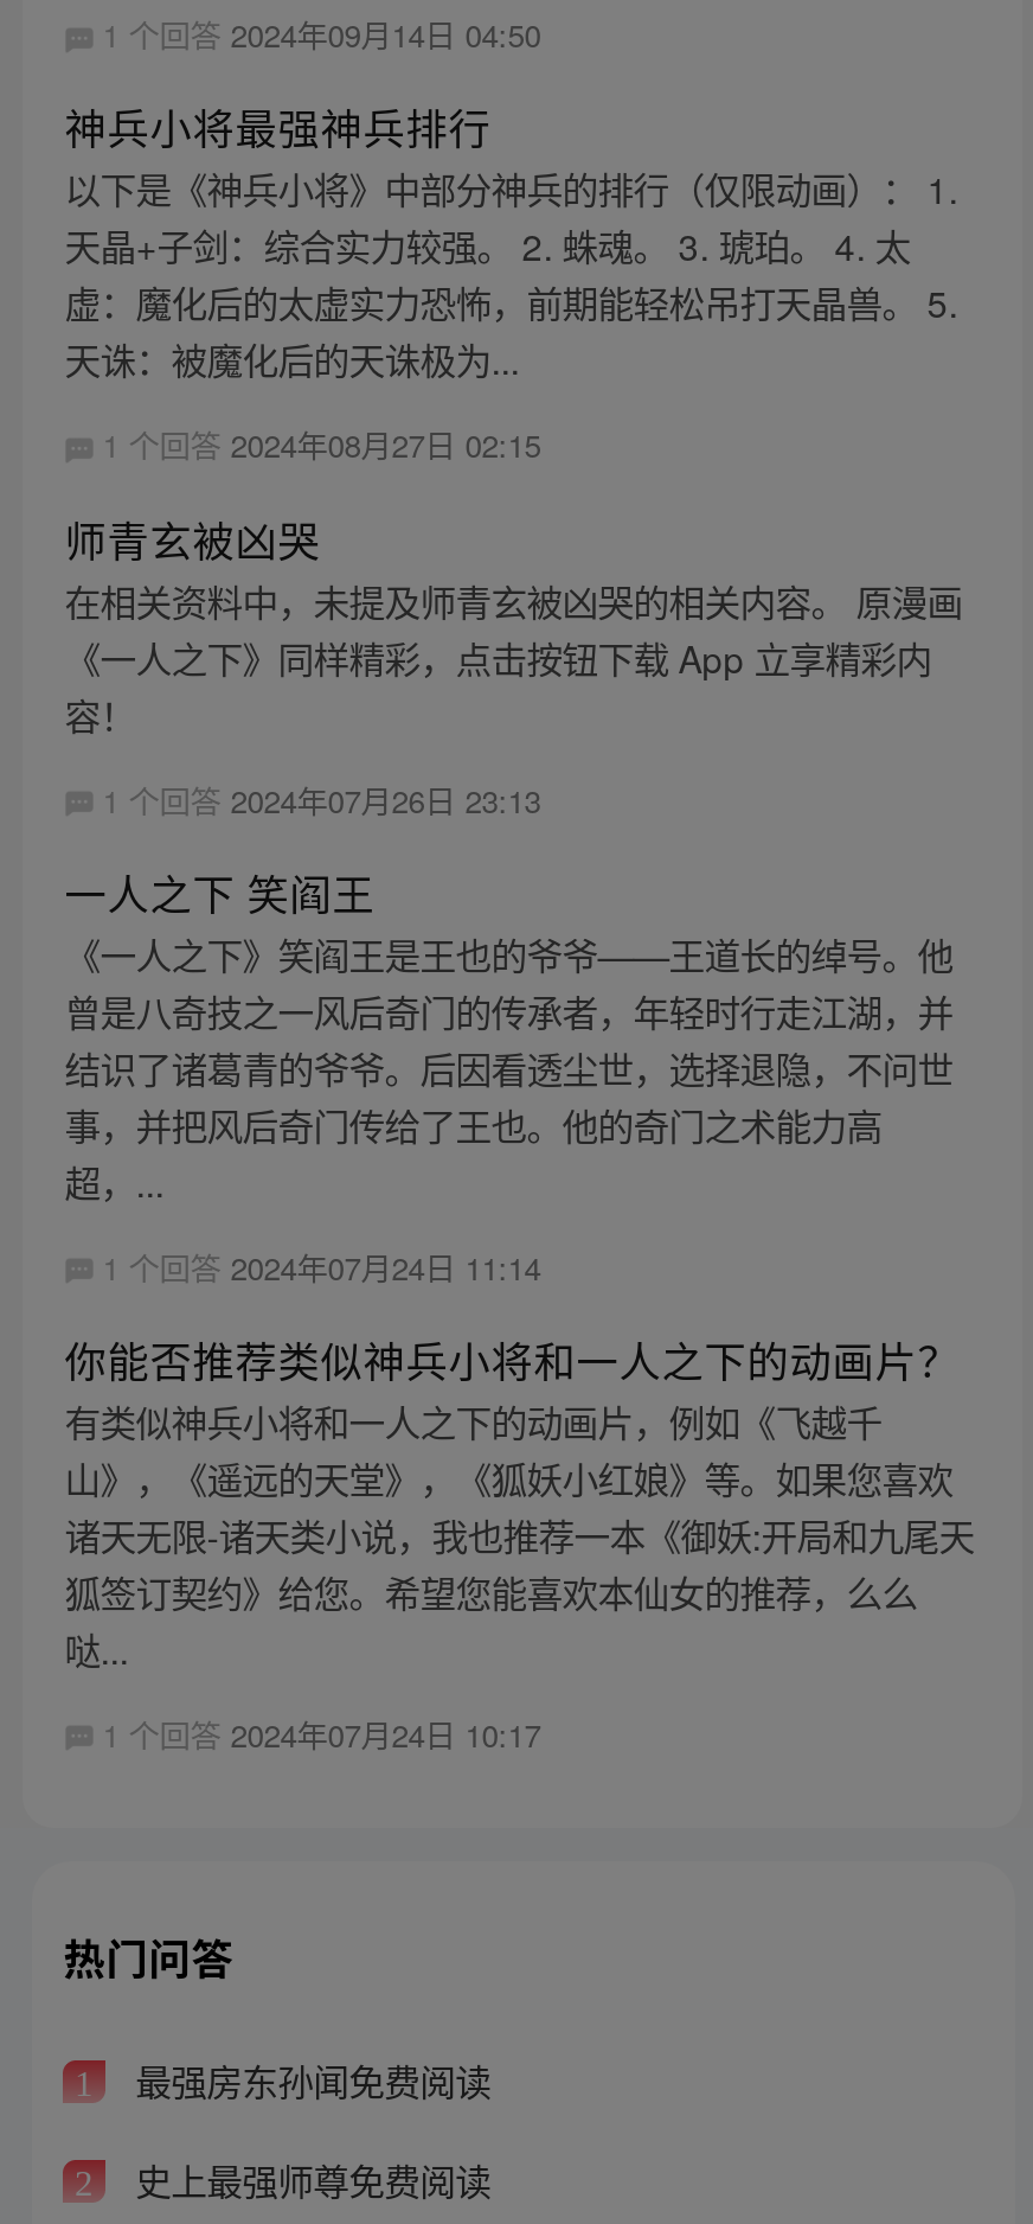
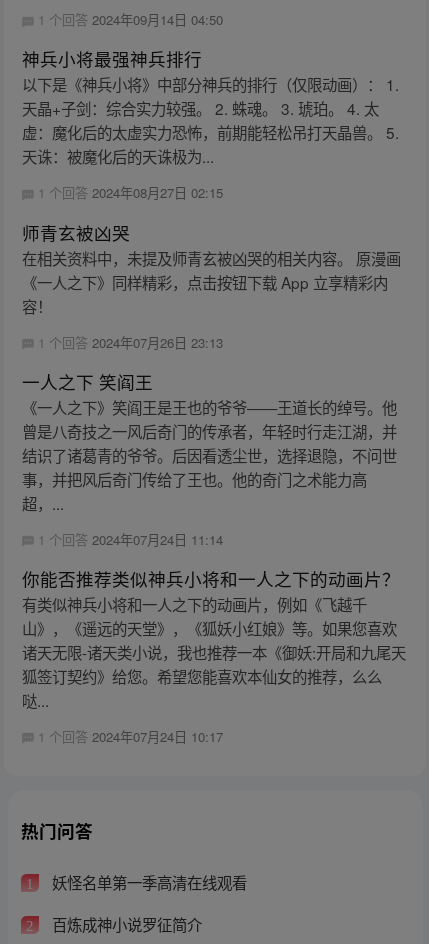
[126,2054,491,2107] 最强房东孙闻免费阅读 -> [48,871,247,893] 妖怪名单第一季高清在线观看
[126,2153,491,2205] 史上最强师尊免费阅读 -> [48,913,202,935] 百炼成神小说罗征简介

